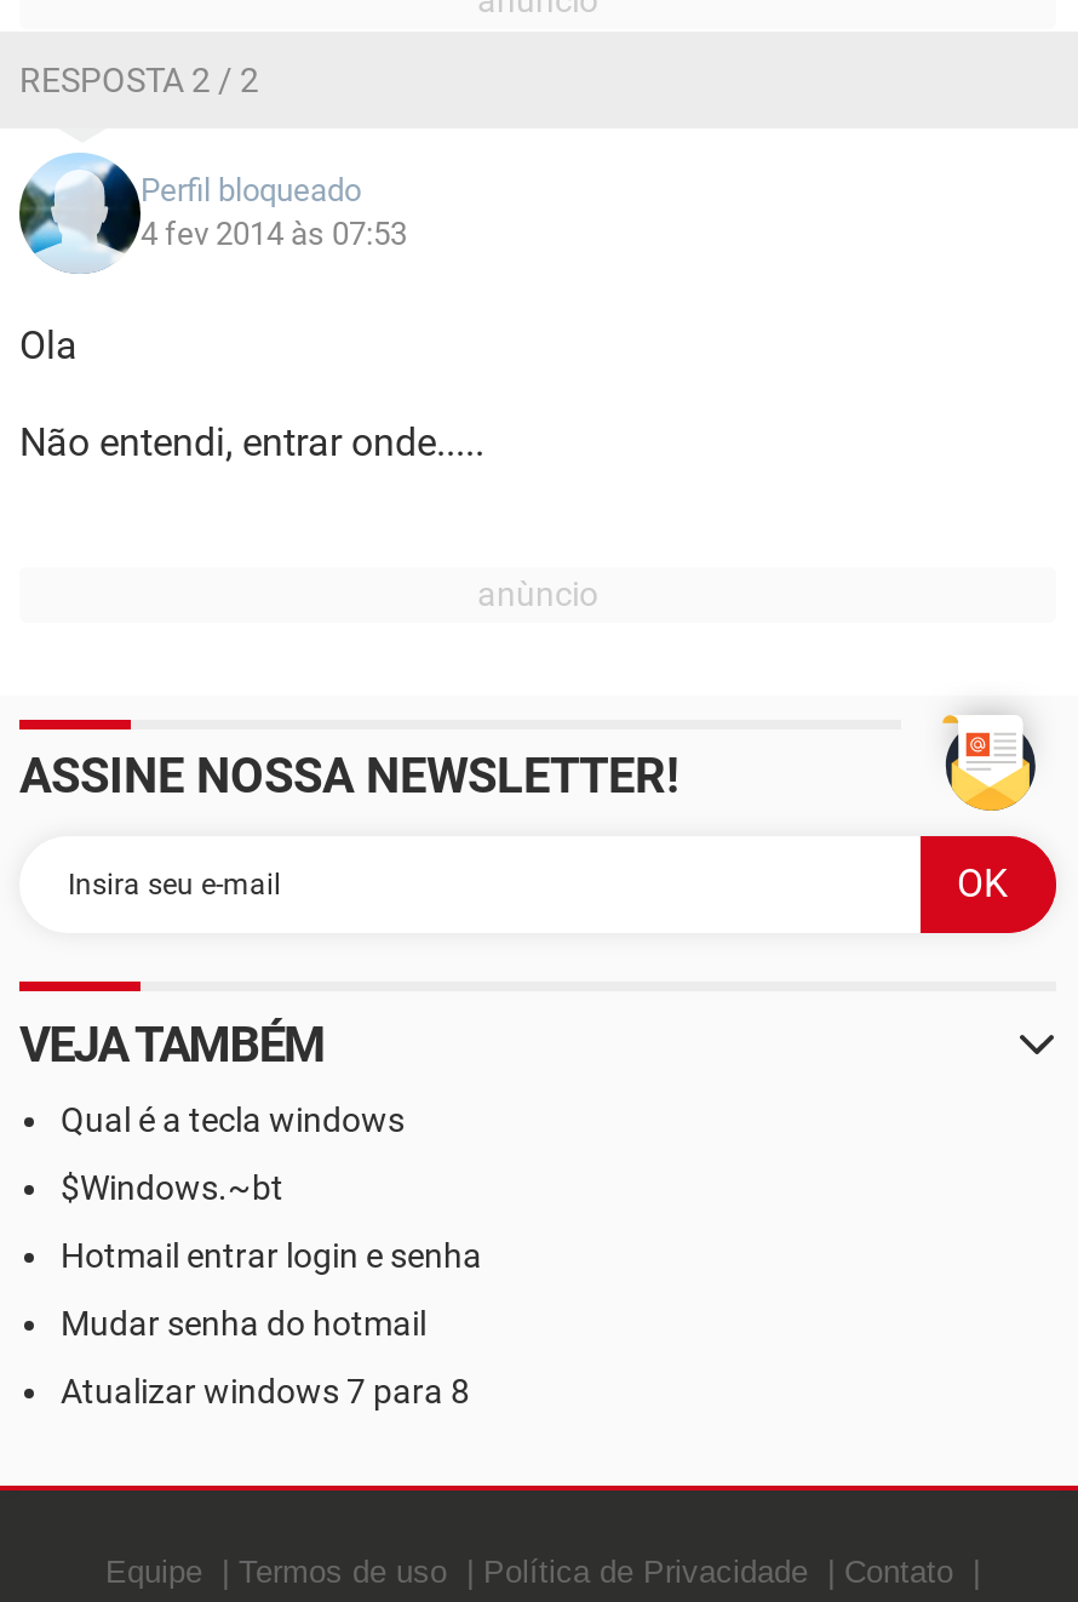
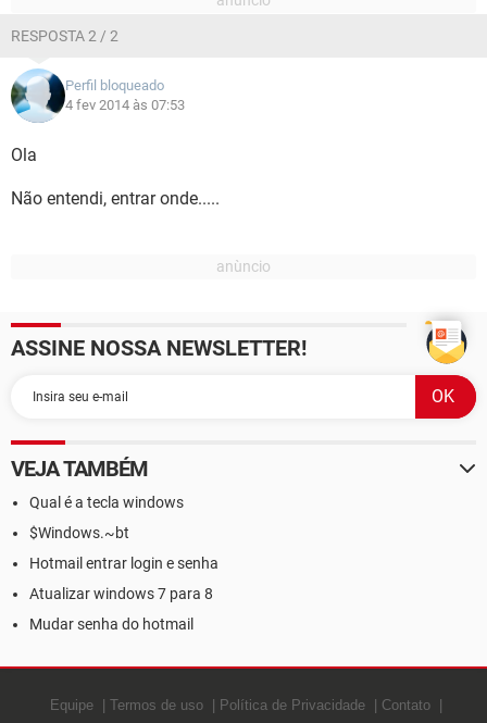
moved [61,1304,426,1343] -> [29,615,193,633]: Mudar senha do hotmail
moved [61,1372,470,1411] -> [29,585,213,602]: Atualizar windows 7 para 8

